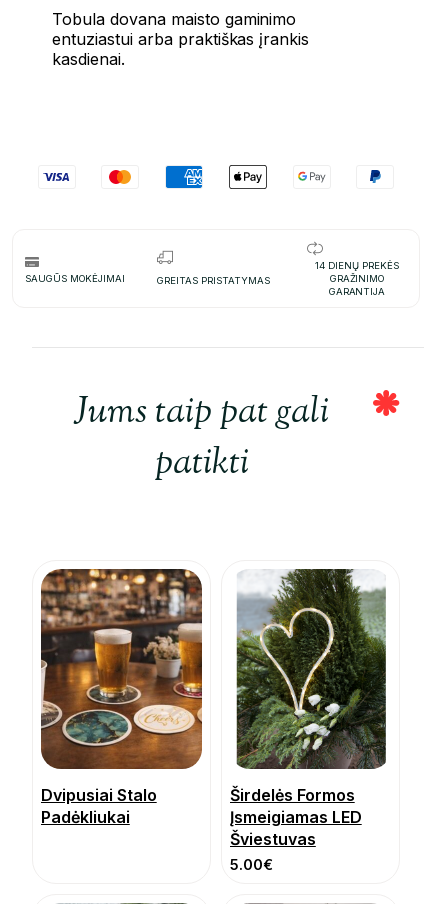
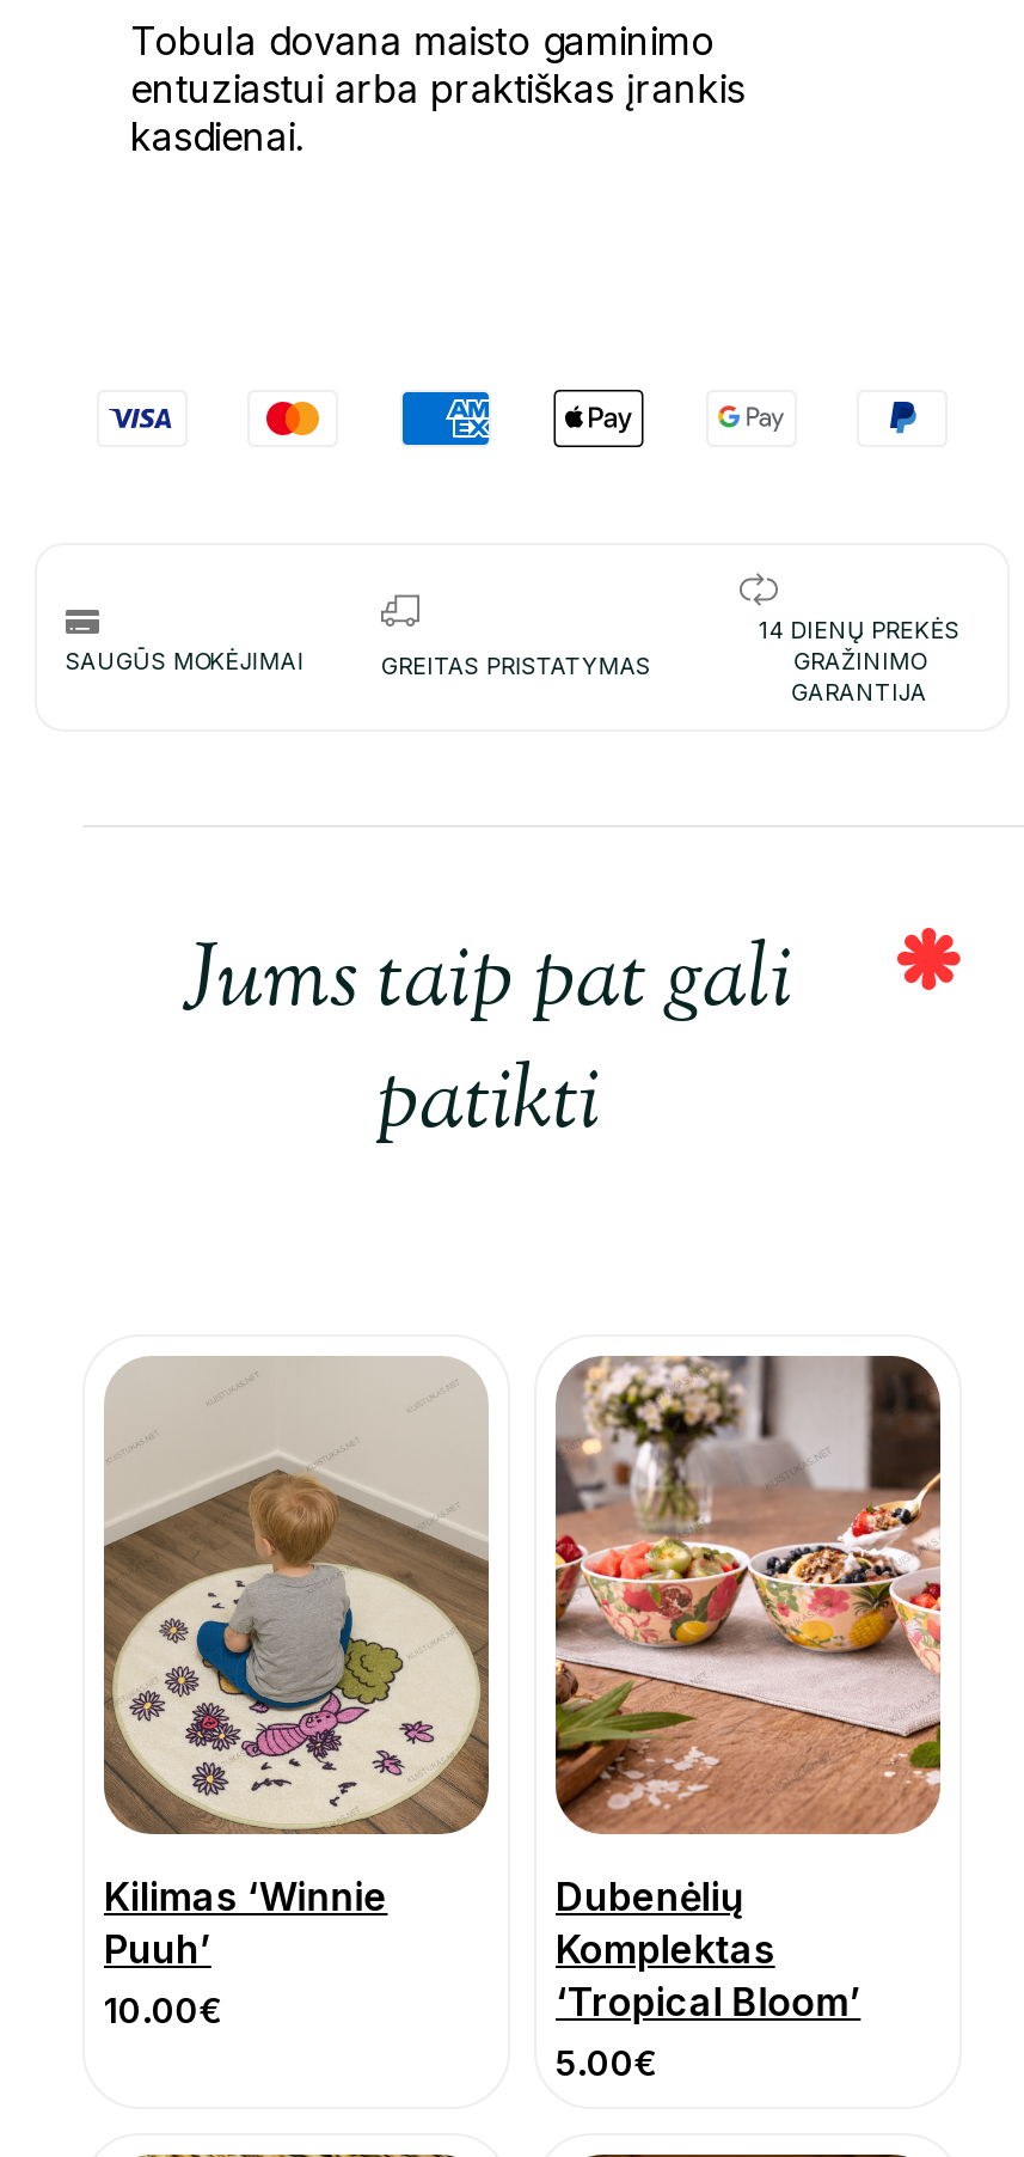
[40,568,202,827] [image] | Dvipusiai Stalo | Padėkliukai -> [102,1356,489,2030] [image] | Kilimas ‘Winnie | Puuh’ | 10.00€
[230,569,391,849] [image] | Širdelės Formos | Įsmeigiamas LED | Šviestuvas -> [553,1354,943,2025] [image] | Dubenėlių | Komplektas | ‘Tropical Bloom’

